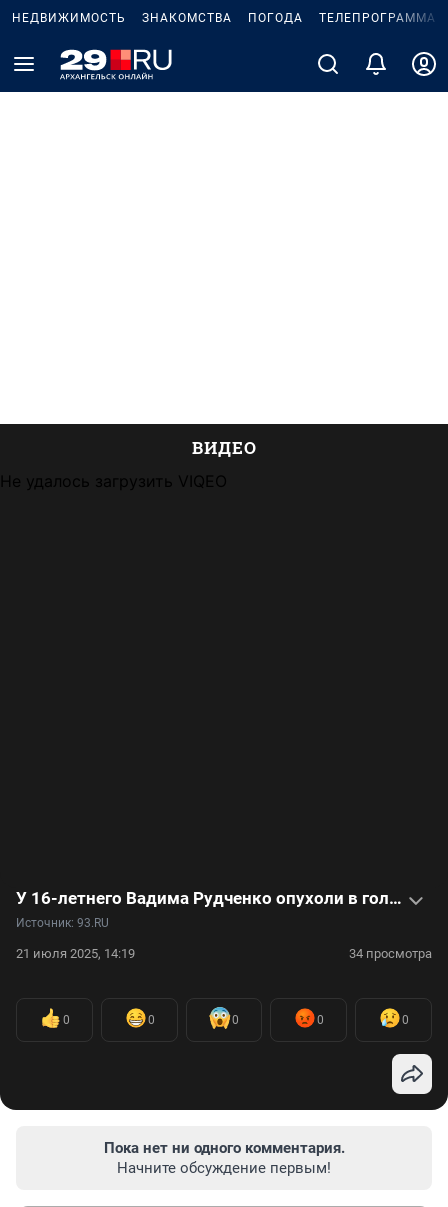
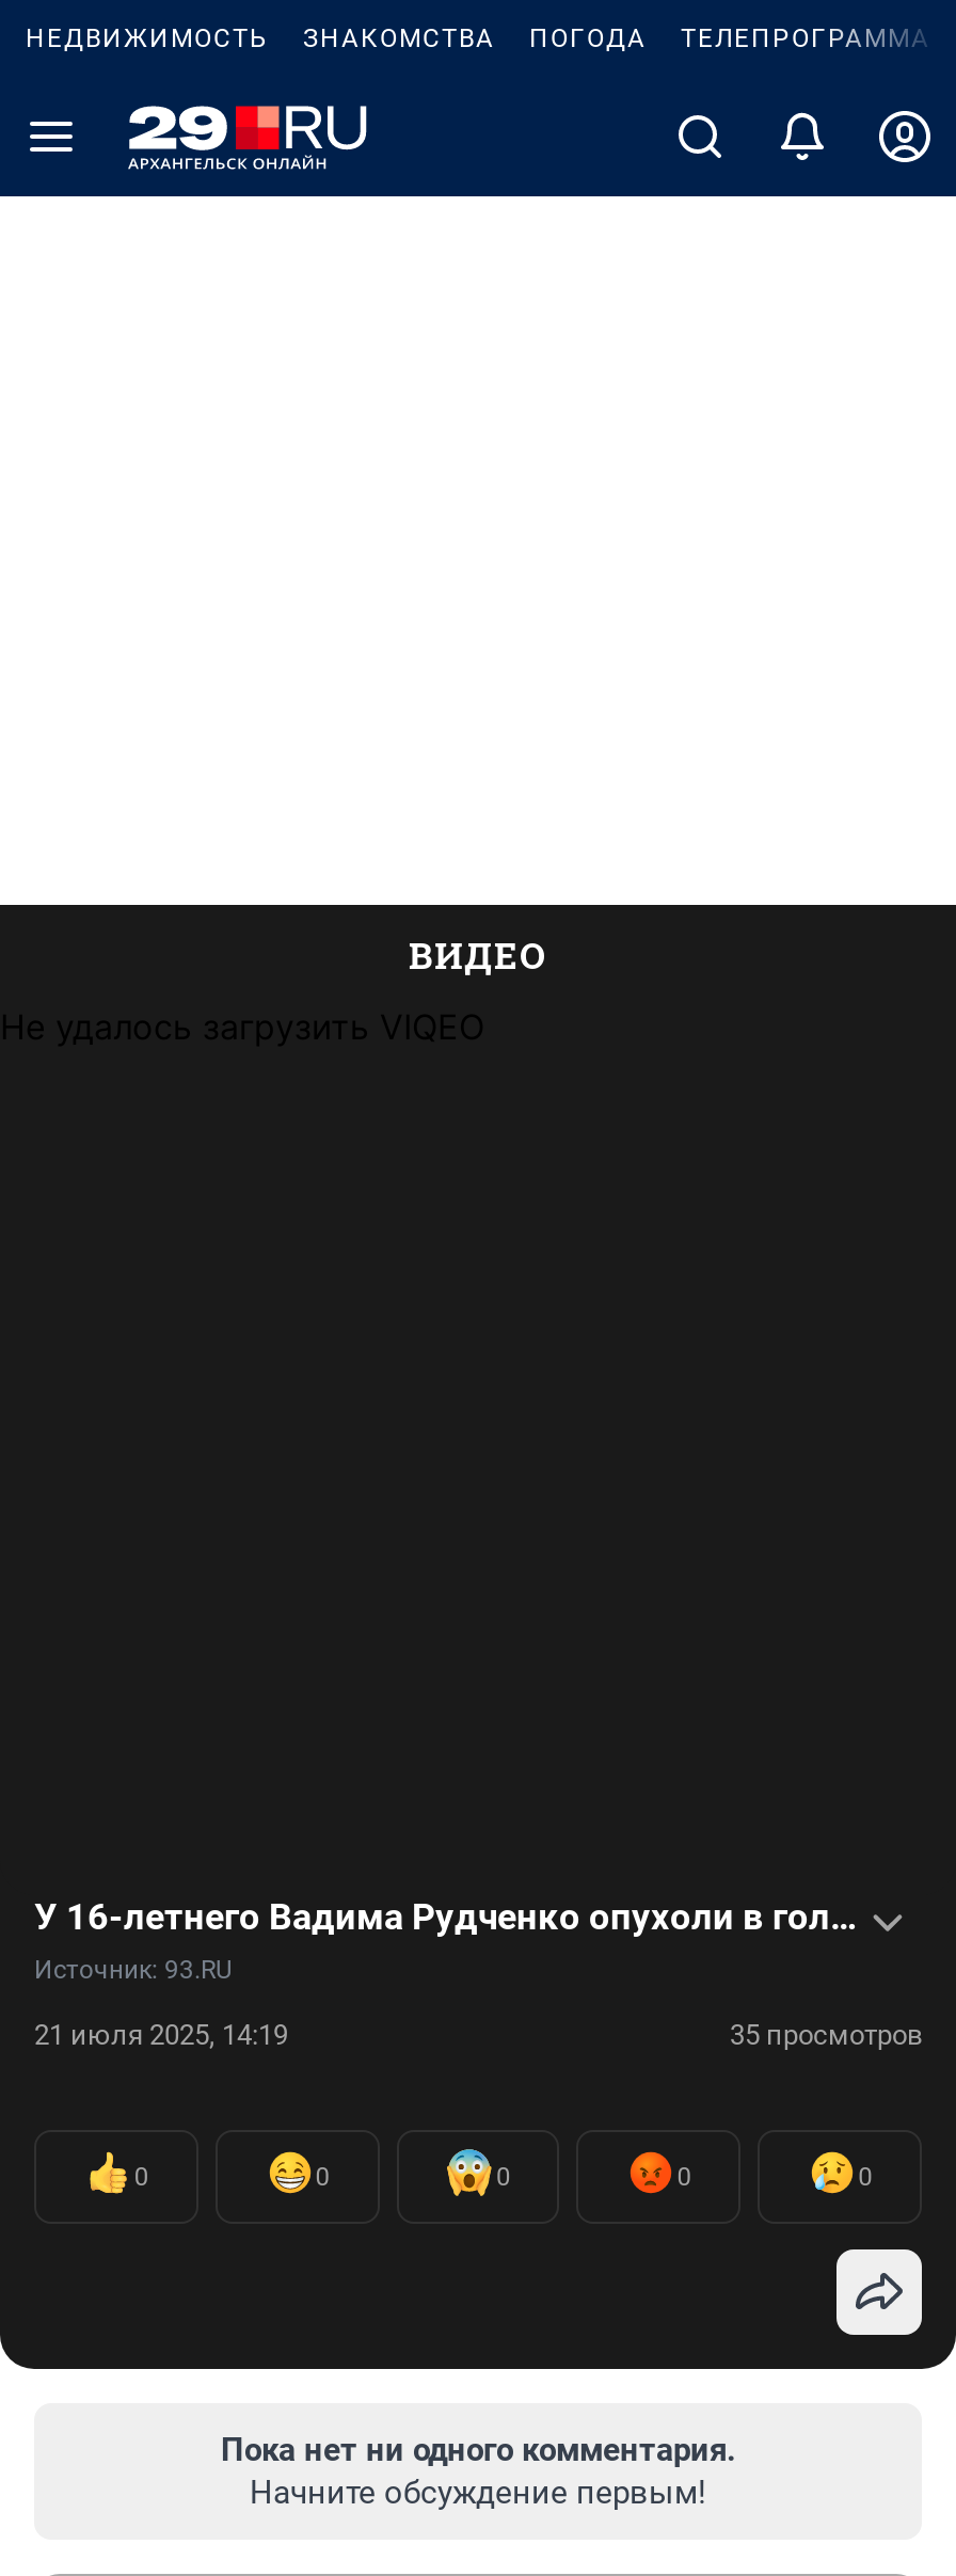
[349,946,432,961] 34 просмотра -> [730,2019,922,2051] 35 просмотров

